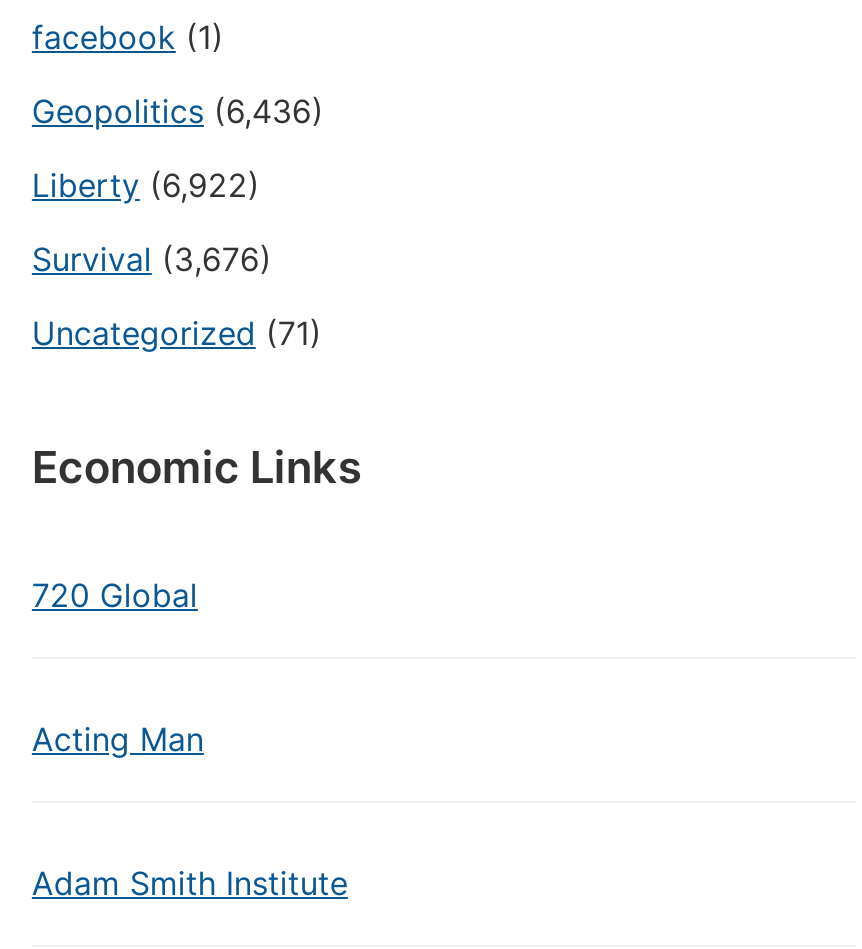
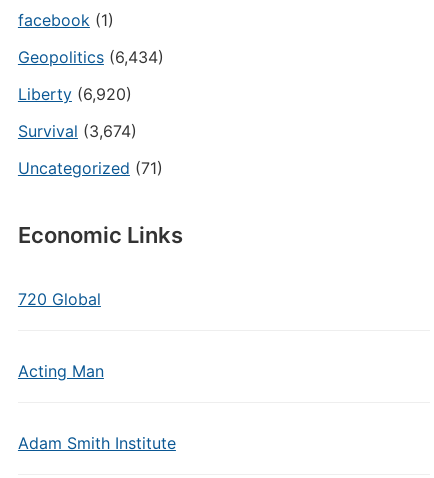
[32,92,324,132] Geopolitics (6,436) -> [18,47,164,67] Geopolitics (6,434)
[32,166,260,206] Liberty (6,922) -> [18,84,132,104] Liberty (6,920)
[32,240,272,280] Survival (3,676) -> [18,121,137,141] Survival (3,674)

